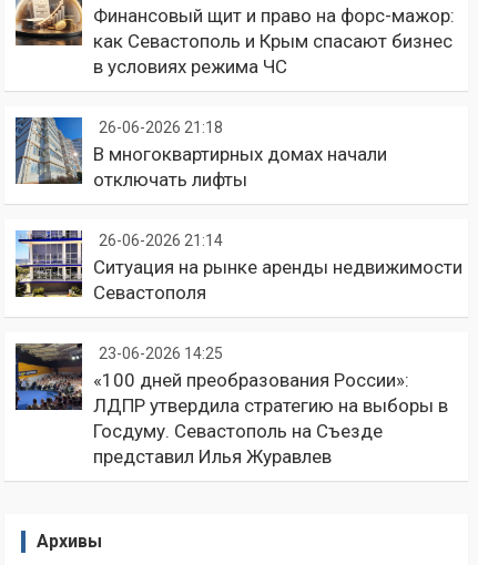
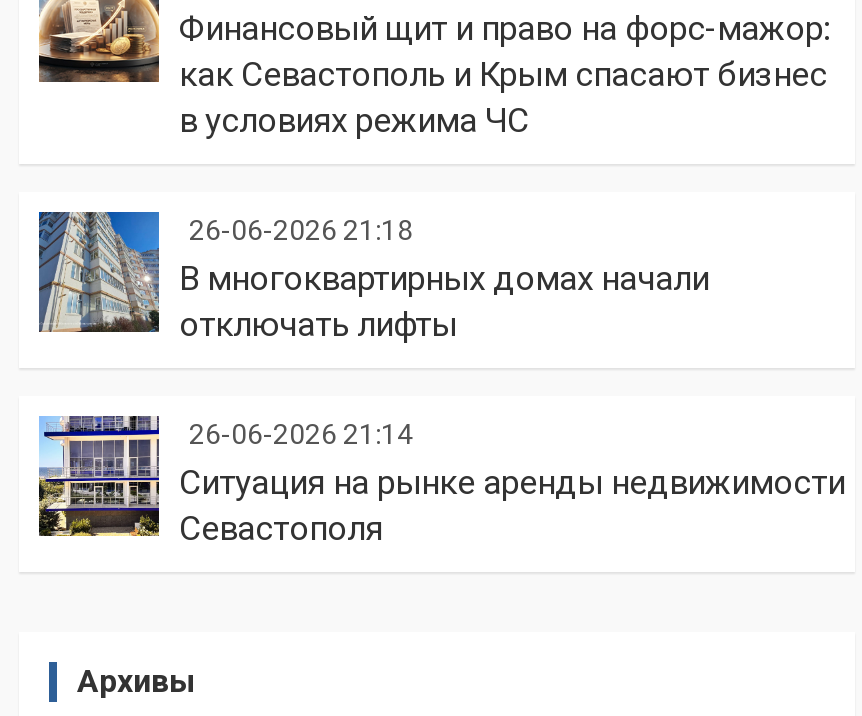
[14,342,448,468] [image] | 23-06-2026 14:25 | «100 дней преобразования России»: | ЛДПР утвердила стратегию на выборы в | Госдуму. Севастополь на Съезде | представил Илья Журавлев -> none

